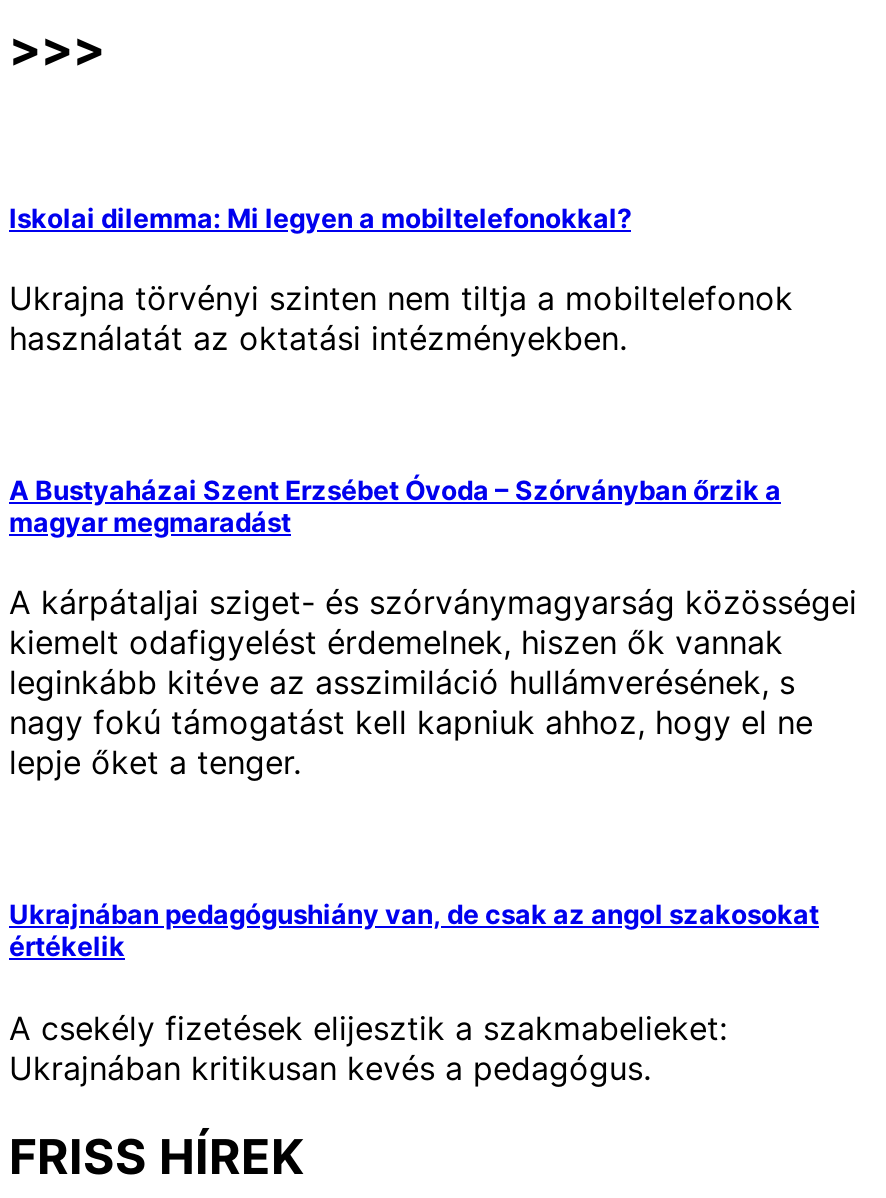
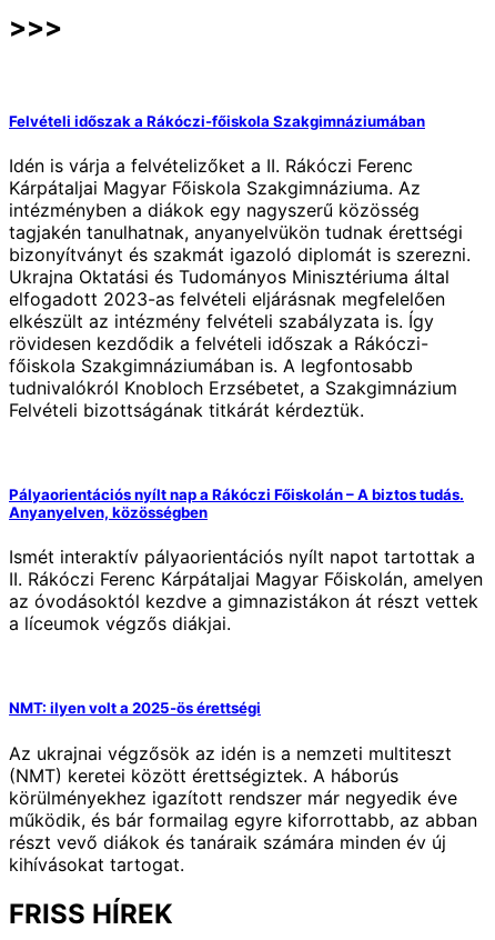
[9,202,631,234] Iskolai dilemma: Mi legyen a mobiltelefonokkal? -> [9,112,425,130] Felvételi időszak a Rákóczi-főiskola Szakgimnáziumában
[9,278,793,358] Ukrajna törvényi szinten nem tiltja a mobiltelefonok | használatát az oktatási intézményekben. -> [9,154,471,421] Idén is várja a felvételizőket a II. Rákóczi Ferenc | Kárpátaljai Magyar Főiskola Szakgimnáziuma. Az | intézményben a diákok egy nagyszerű közösség | tagjakén tanulhatnak, anyanyelvükön tudnak érettségi | bizonyítványt és szakmát igazoló diplomát is szerezni. | Ukrajna Oktatási és Tudományos Minisztériuma által | elfogadott 2023-as felvételi eljárásnak megfelelően | elkészült az intézmény felvételi szabályzata is. Így | rövidesen kezdődik a felvételi időszak a Rákóczi- | főiskola Szakgimnáziumában is. A legfontosabb | tudnivalókról Knobloch Erzsébetet, a Szakgimnázium | Felvételi bizottságának titkárát kérdeztük.
[9,474,781,538] A Bustyaházai Szent Erzsébet Óvoda – Szórványban őrzik a | magyar megmaradást -> [9,486,464,521] Pályaorientációs nyílt nap a Rákóczi Főiskolán – A biztos tudás. | Anyanyelven, közösségben
[9,583,857,783] A kárpátaljai sziget- és szórványmagyarság közösségei | kiemelt odafigyelést érdemelnek, hiszen ők vannak | leginkább kitéve az asszimiláció hullámverésének, s | nagy fokú támogatást kell kapniuk ahhoz, hogy el ne | lepje őket a tenger. -> [9,546,483,635] Ismét interaktív pályaorientációs nyílt napot tartottak a | II. Rákóczi Ferenc Kárpátaljai Magyar Főiskolán, amelyen | az óvodásoktól kezdve a gimnazistákon át részt vettek | a líceumok végzős diákjai.
[9,899,819,963] Ukrajnában pedagógushiány van, de csak az angol szakosokat | értékelik -> [9,699,261,717] NMT: ilyen volt a 2025-ös érettségi
[9,1007,727,1087] A csekély fizetések elijesztik a szakmabelieket: | Ukrajnában kritikusan kevés a pedagógus. -> [9,742,477,875] Az ukrajnai végzősök az idén is a nemzeti multiteszt | (NMT) keretei között érettségiztek. A háborús | körülményekhez igazított rendszer már negyedik éve | működik, és bár formailag egyre kiforrottabb, az abban | részt vevő diákok és tanáraik számára minden év új | kihívásokat tartogat.

